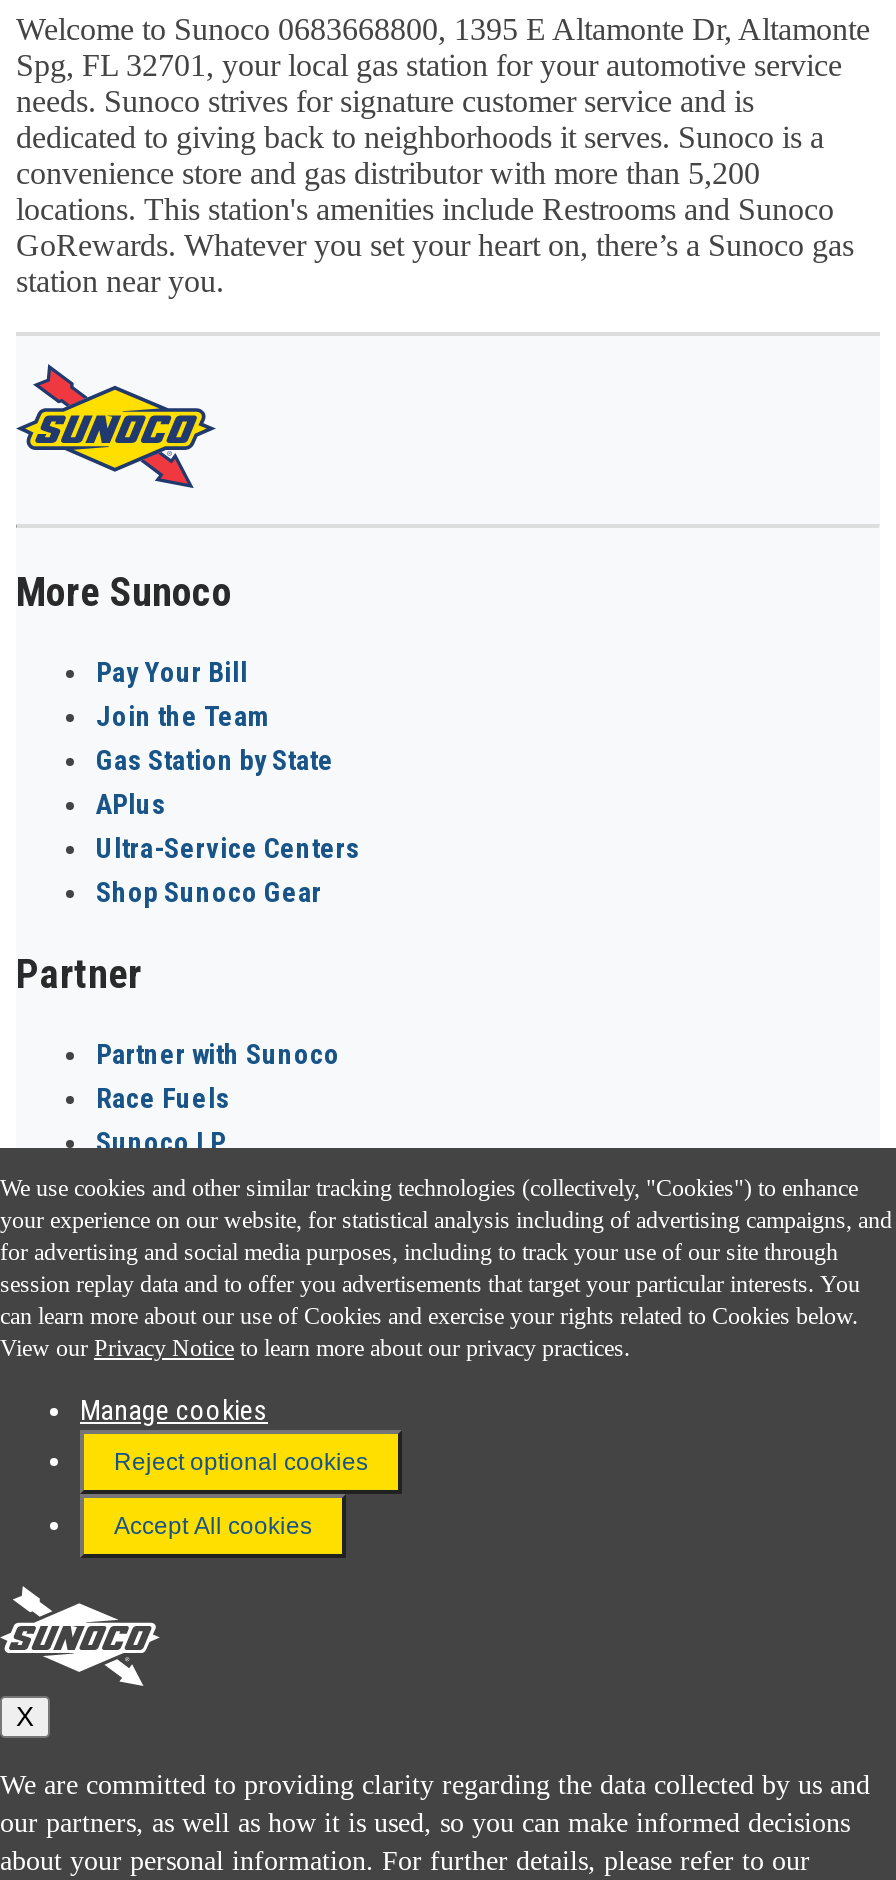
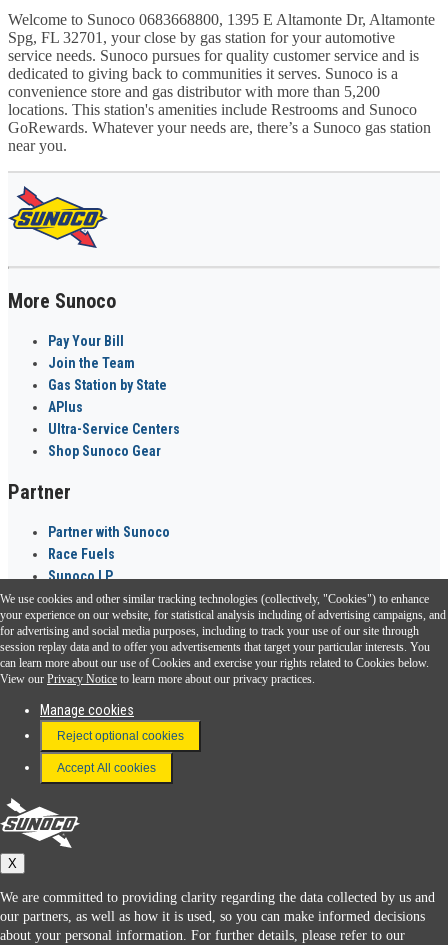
[16,49,842,155] Spg, FL 32701, your local gas station for your automotive service | needs. Sunoco strives for signature customer service and is | dedicated to giving back to neighborhoods it serves. Sunoco is a -> [8,29,419,82] Spg, FL 32701, your close by gas station for your automotive | service needs. Sunoco pursues for quality customer service and is | dedicated to giving back to communities it serves. Sunoco is a
[16,229,854,299] GoRewards. Whatever you set your heart on, there’s a Sunoco gas | station near you. -> [8,119,431,154] GoRewards. Whatever your needs are, there’s a Sunoco gas station | near you.

